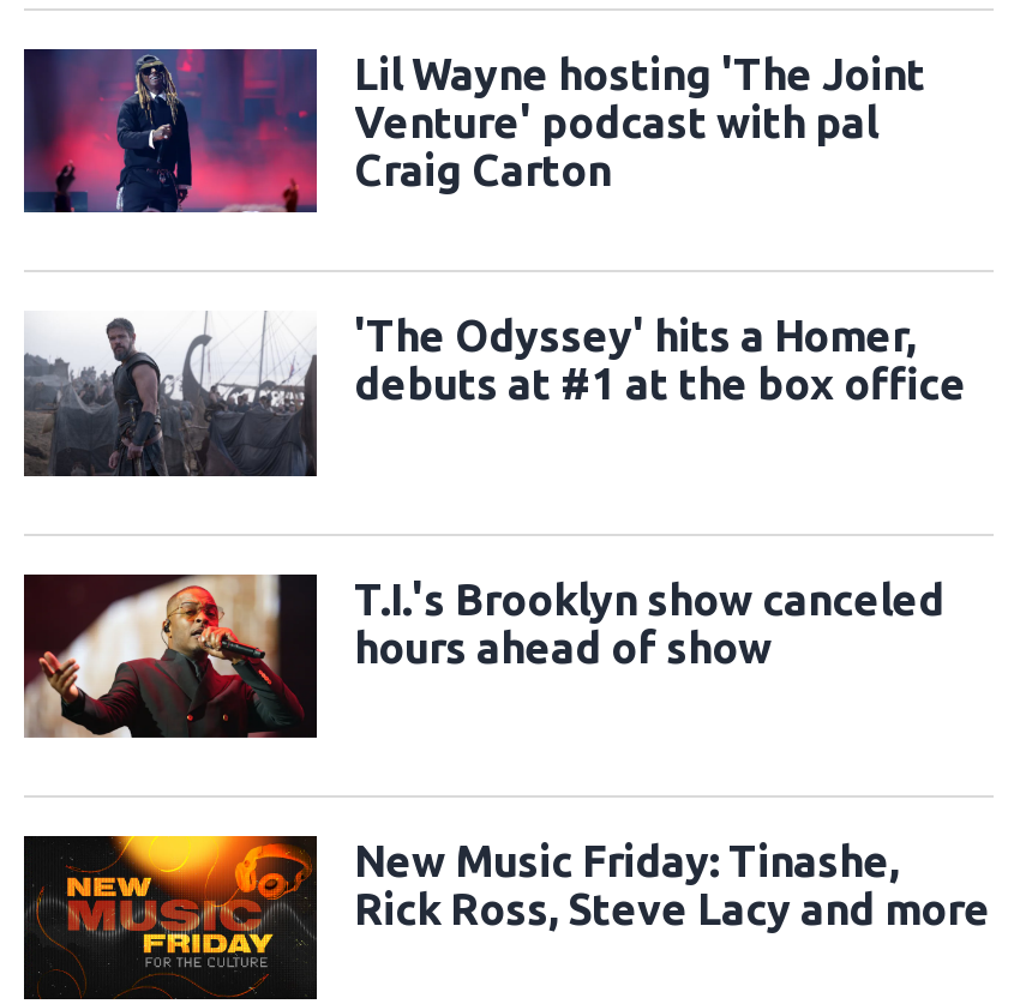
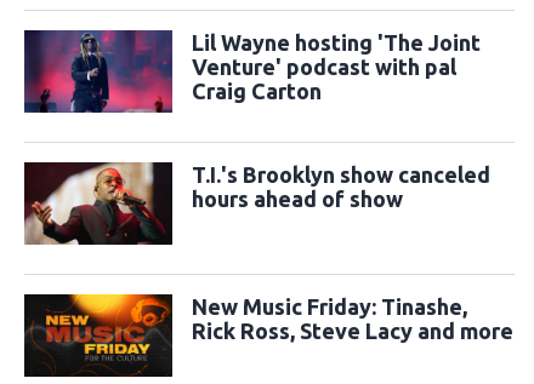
[24,312,966,477] [image] | 'The Odyssey' hits a Homer, | debuts at #1 at the box office -> none

